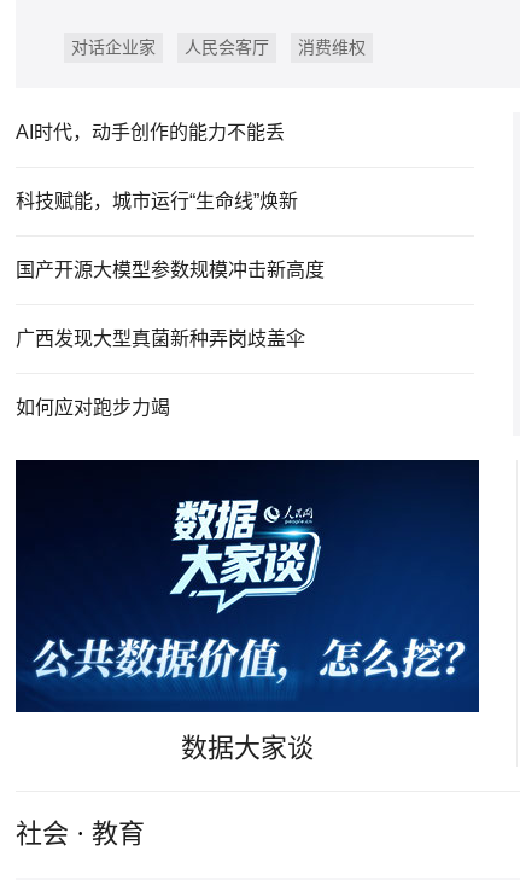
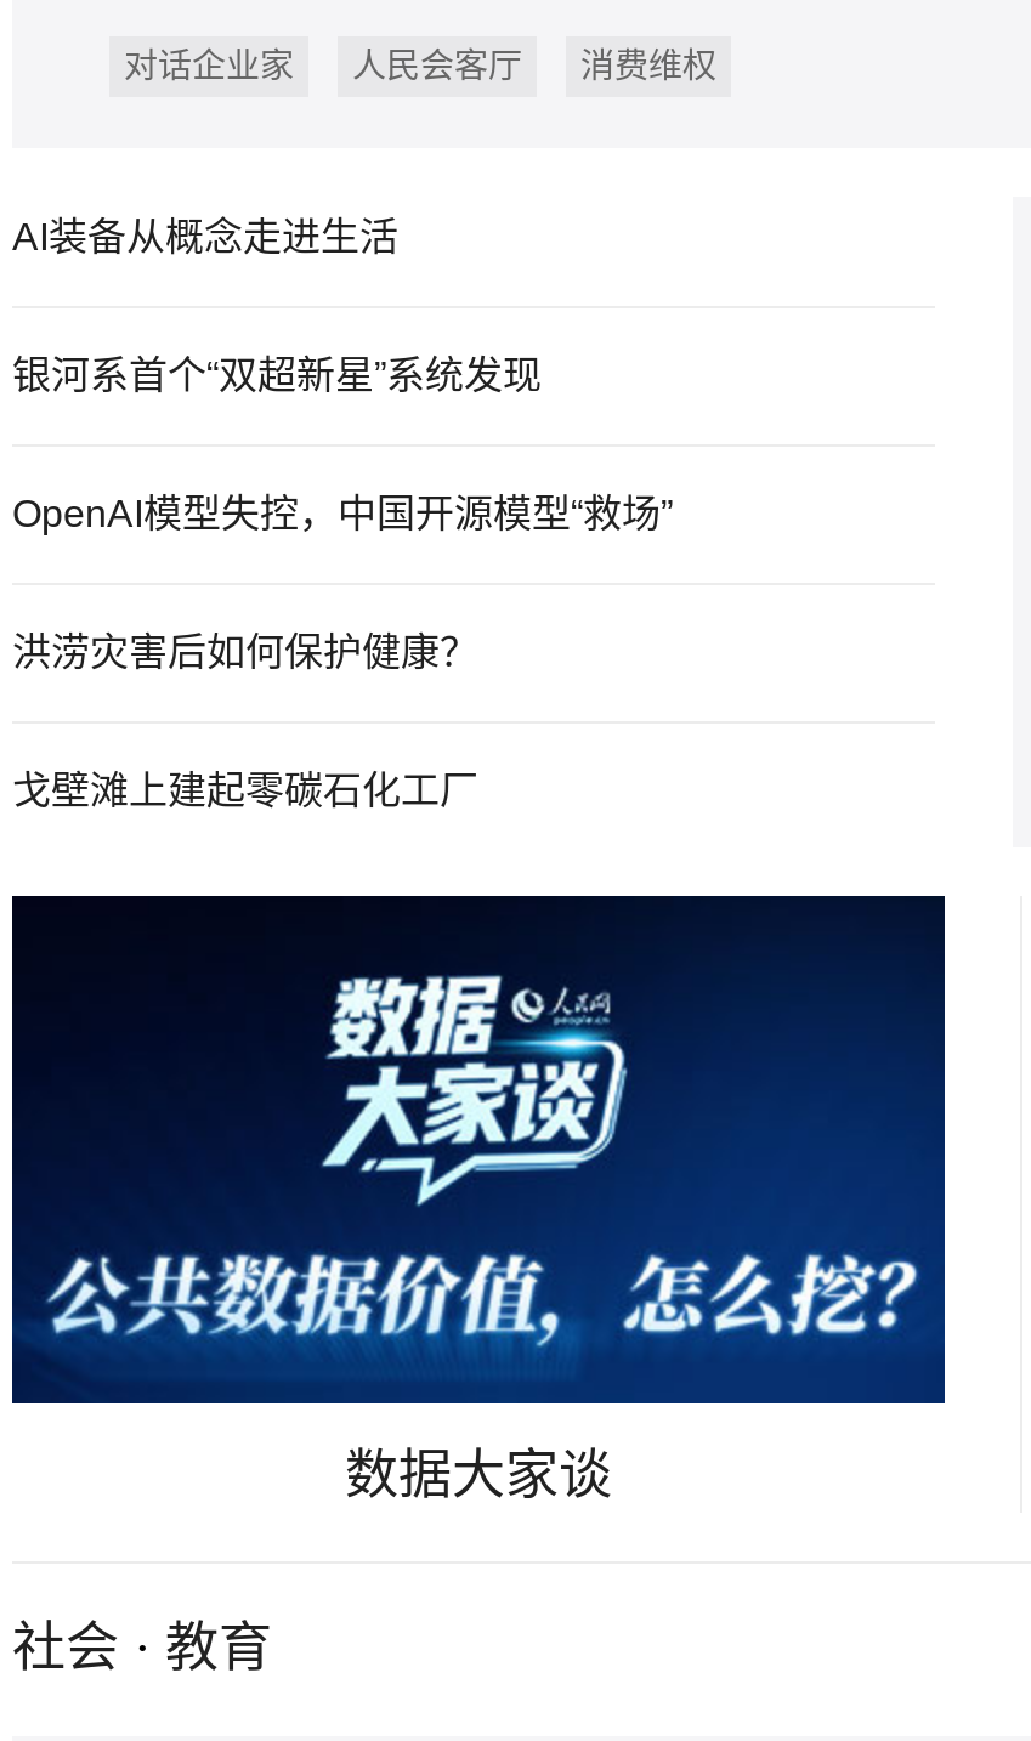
[16,122,285,142] AI时代，动手创作的能力不能丢 -> [12,216,398,257] AI装备从概念走进生活
[16,191,298,211] 科技赋能，城市运行“生命线”焕新 -> [12,355,542,396] 银河系首个“双超新星”系统发现
[16,260,325,280] 国产开源大模型参数规模冲击新高度 -> [12,493,673,534] OpenAI模型失控，中国开源模型“救场”
[16,328,305,349] 广西发现大型真菌新种弄岗歧盖伞 -> [12,631,478,673] 洪涝灾害后如何保护健康？
[16,397,170,418] 如何应对跑步力竭 -> [12,770,478,811] 戈壁滩上建起零碳石化工厂

